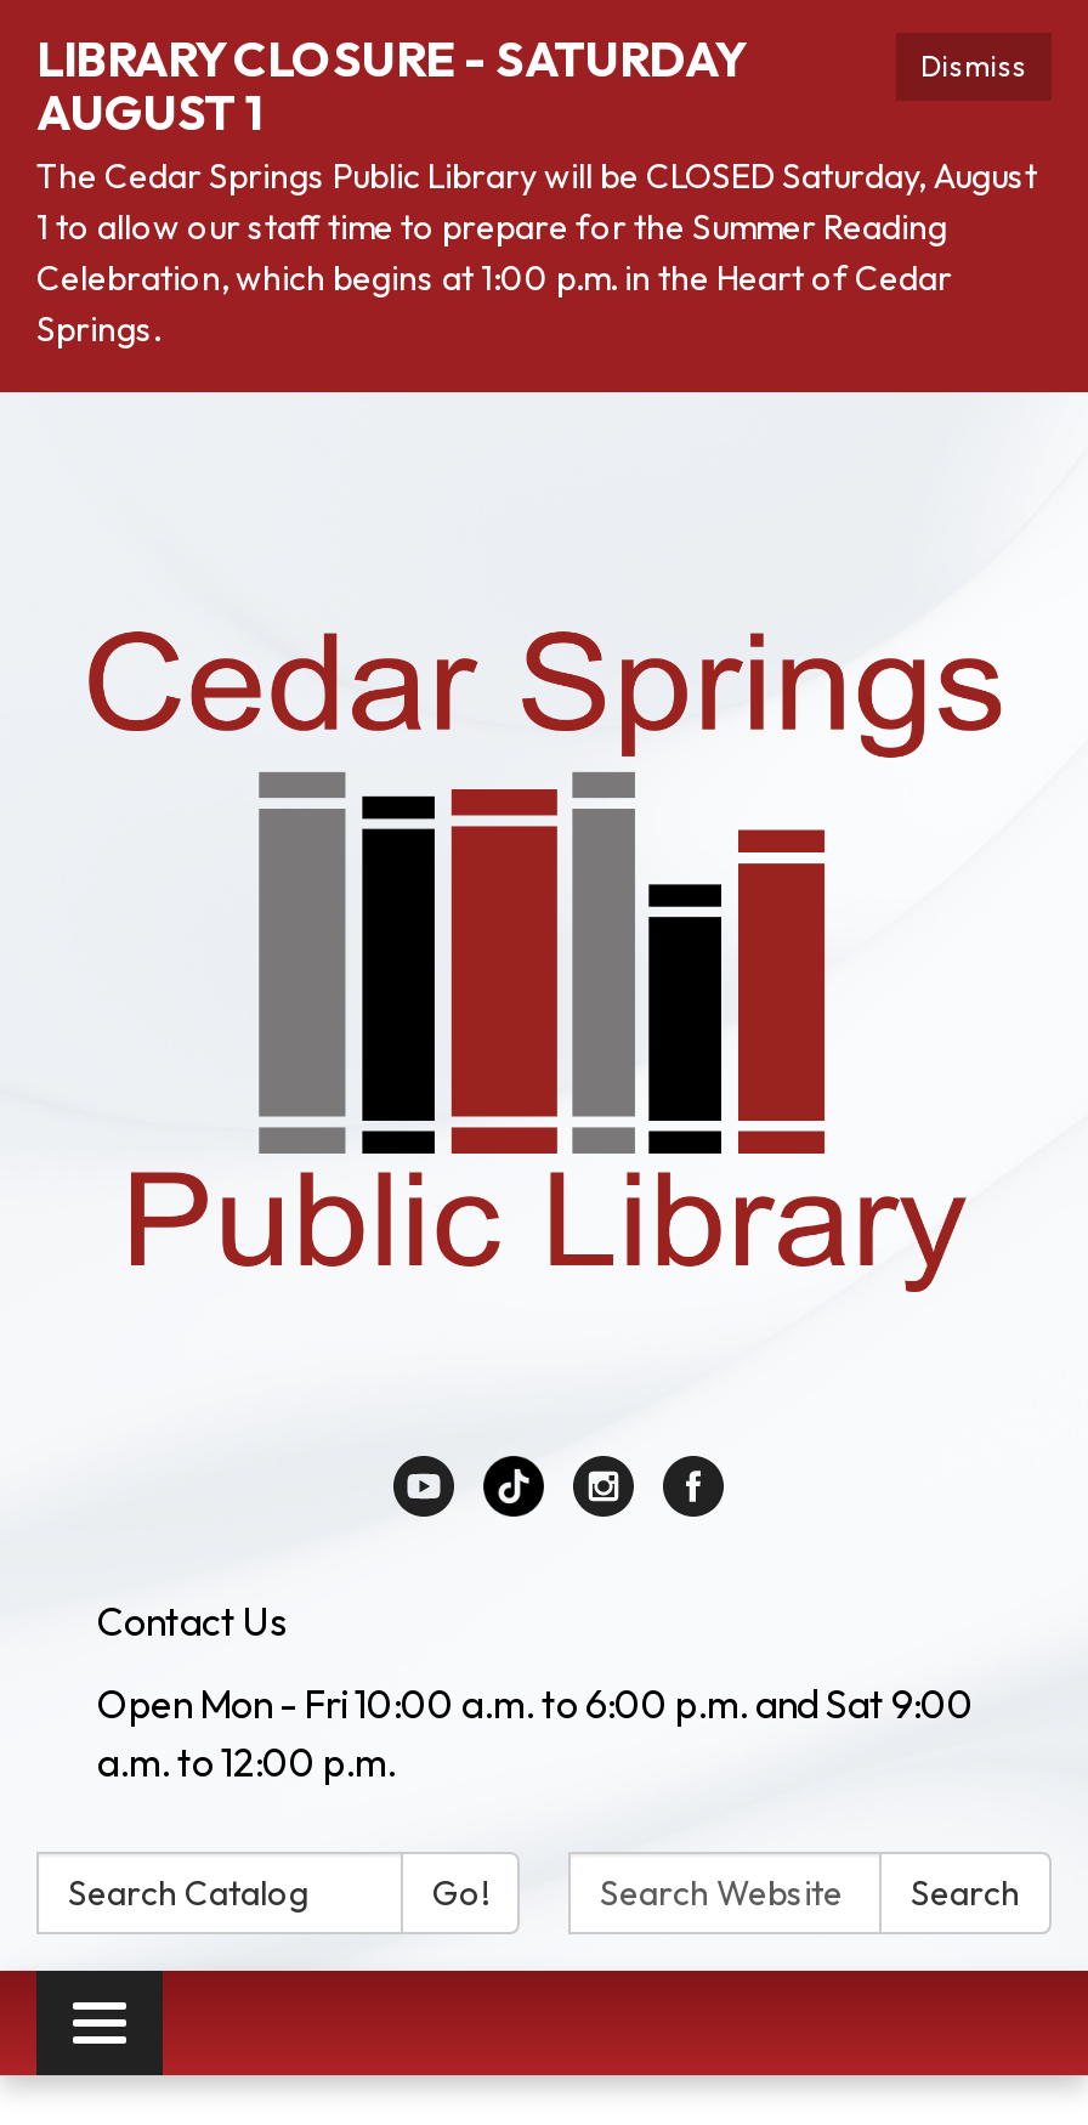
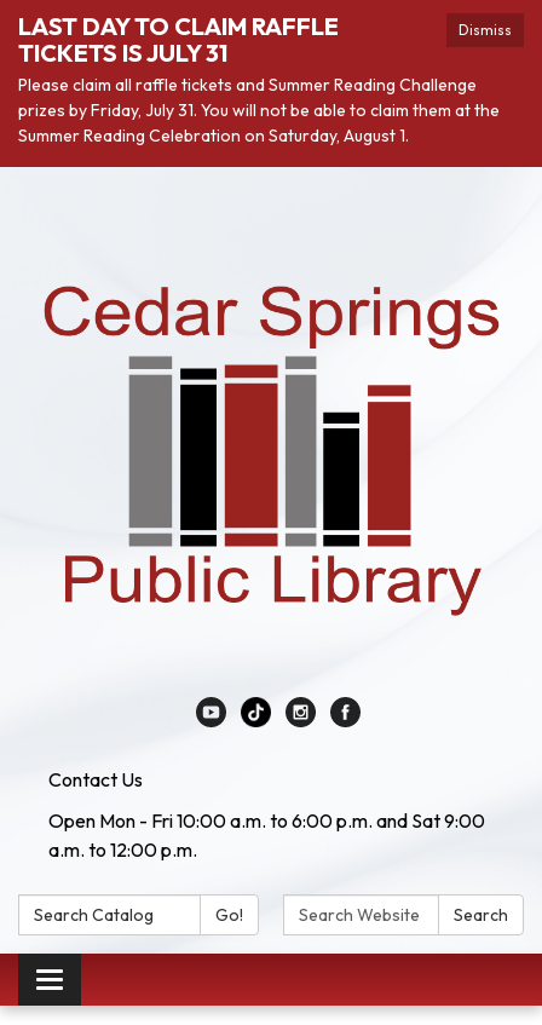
[36,28,1037,351] LIBRARY CLOSURE - SATURDAY | AUGUST 1 | The Cedar Springs Public Library will be CLOSED Saturday, August | 1 to allow our staff time to prepare for the Summer Reading | Celebration, which begins at 1:00 p.m. in the Heart of Cedar | Springs. -> [18,11,500,146] LAST DAY TO CLAIM RAFFLE | TICKETS IS JULY 31 | Please claim all raffle tickets and Summer Reading Challenge | prizes by Friday, July 31. You will not be able to claim them at the | Summer Reading Celebration on Saturday, August 1.

